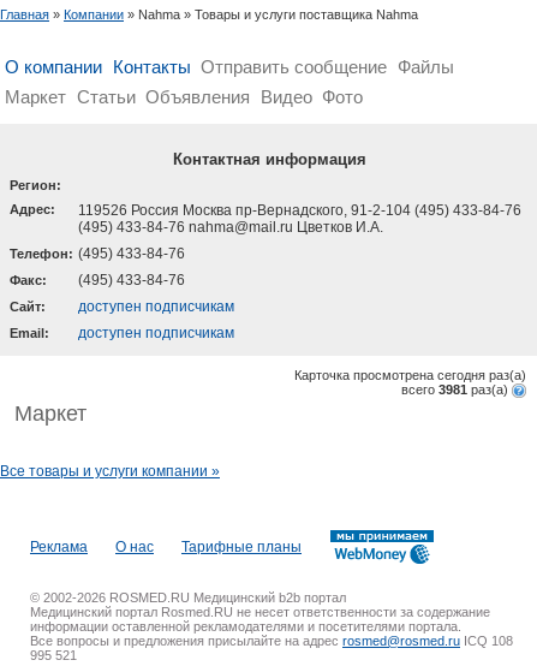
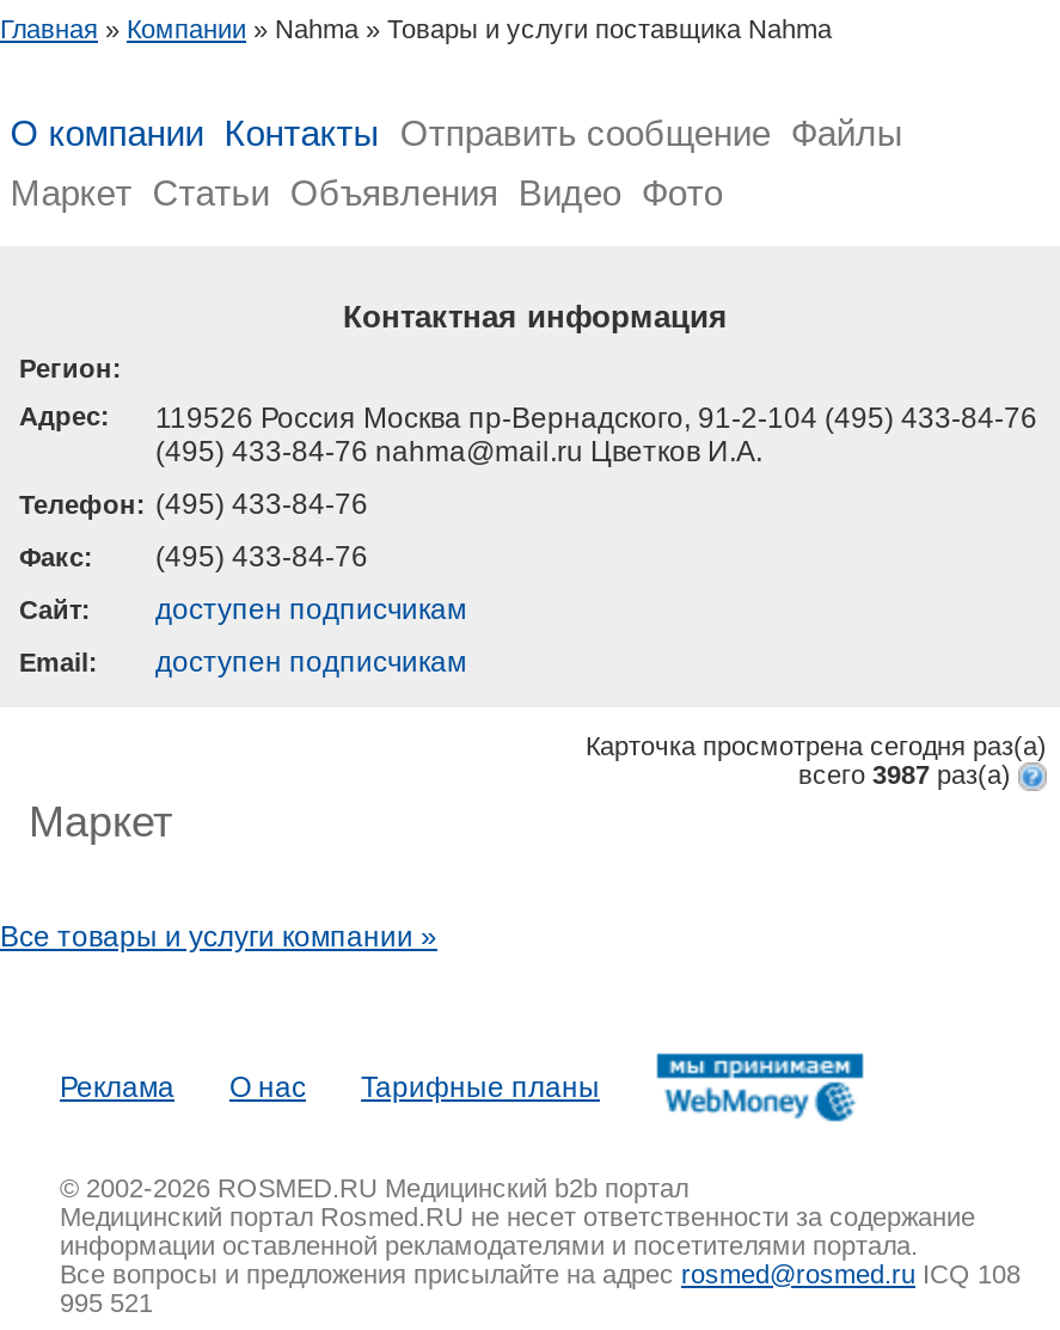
[401,382,512,397] всего 3981 раз(a) -> [798,760,1018,789] всего 3987 раз(a)

